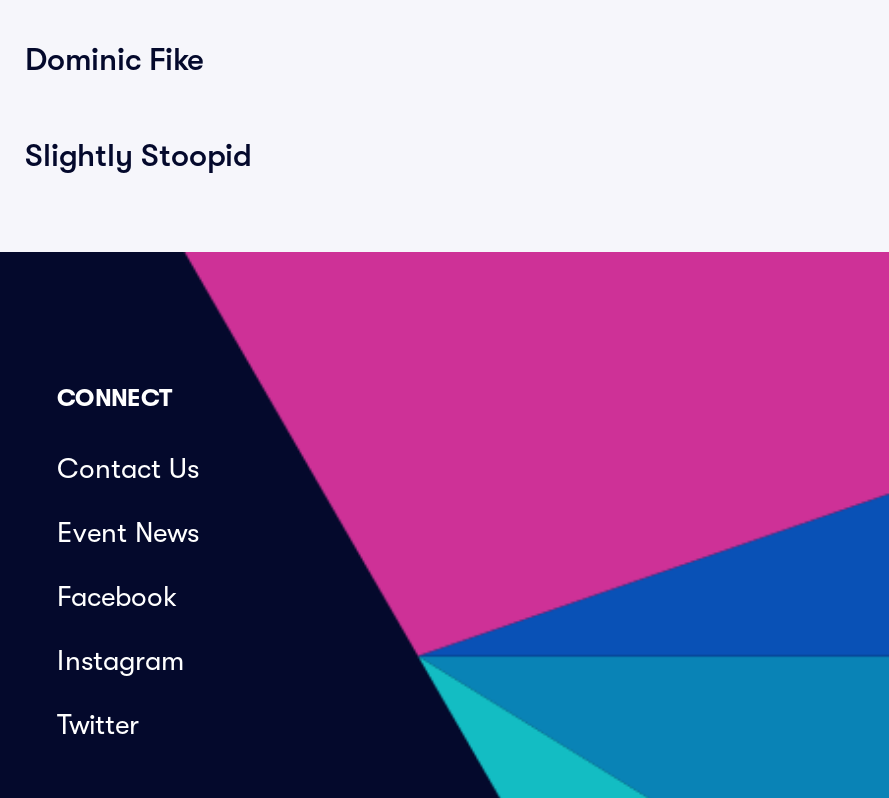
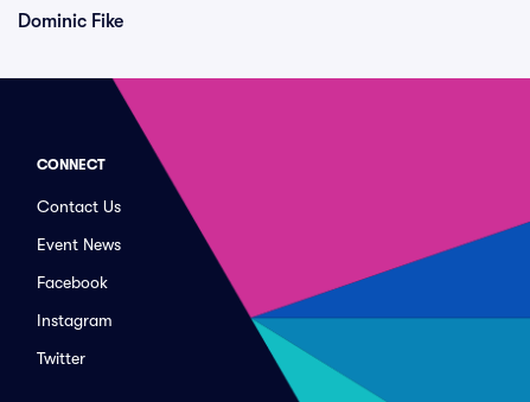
[25,138,251,174] Slightly Stoopid -> none

